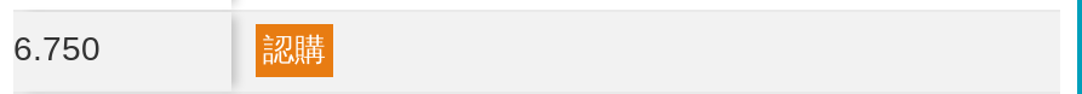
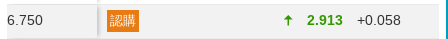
none -> [307,12,401,28] 2.913 | +0.058

